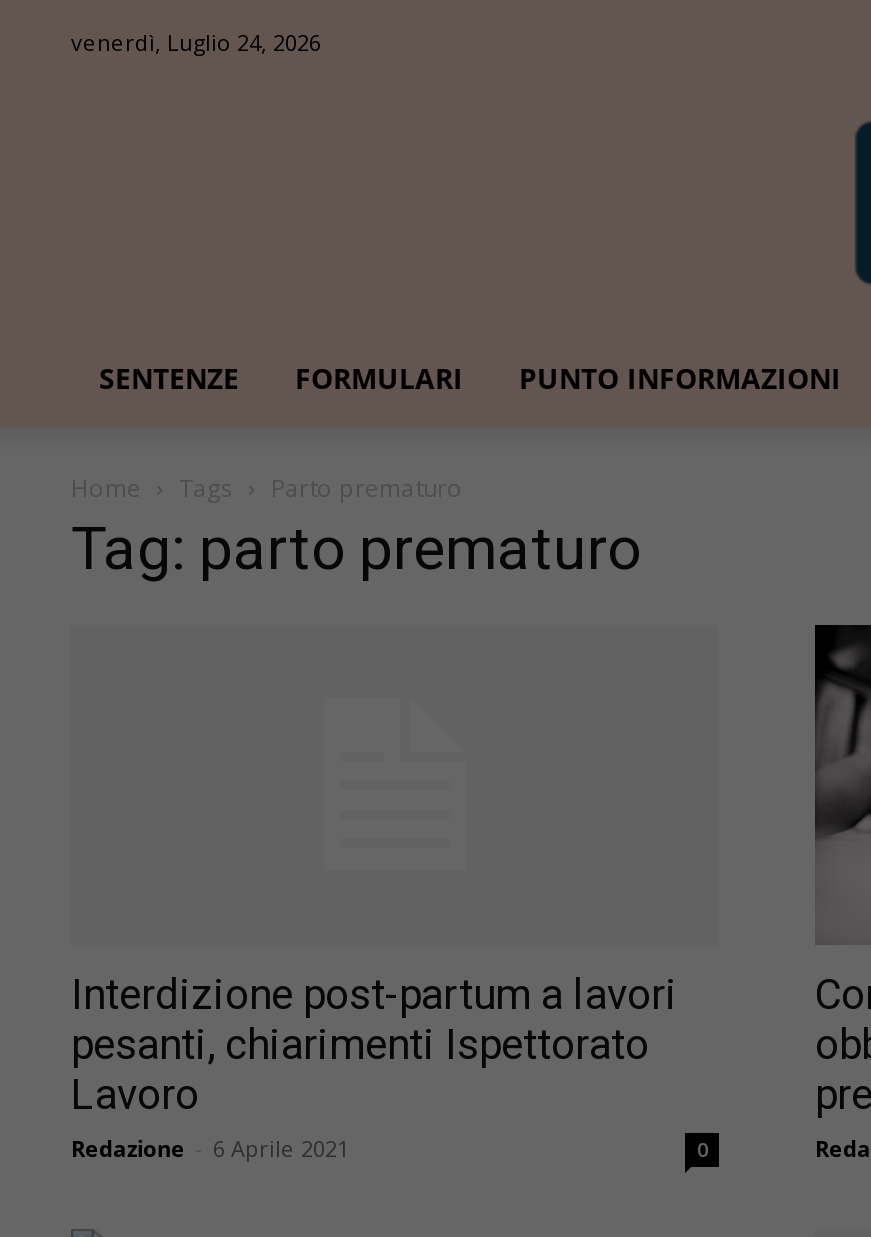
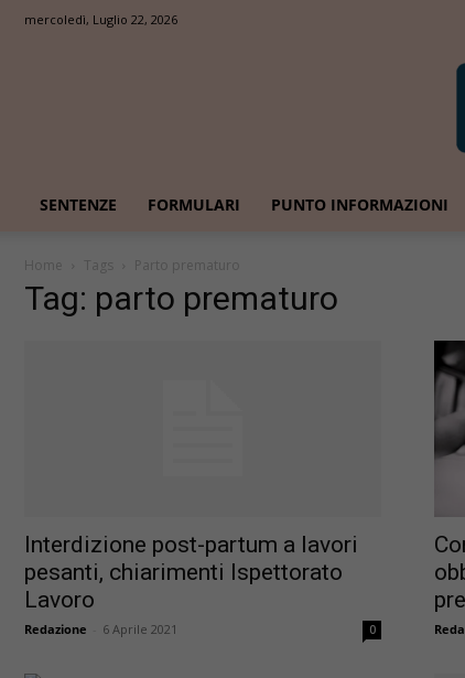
[71,27,321,57] venerdì, Luglio 24, 2026 -> [24,11,177,28] mercoledì, Luglio 22, 2026

